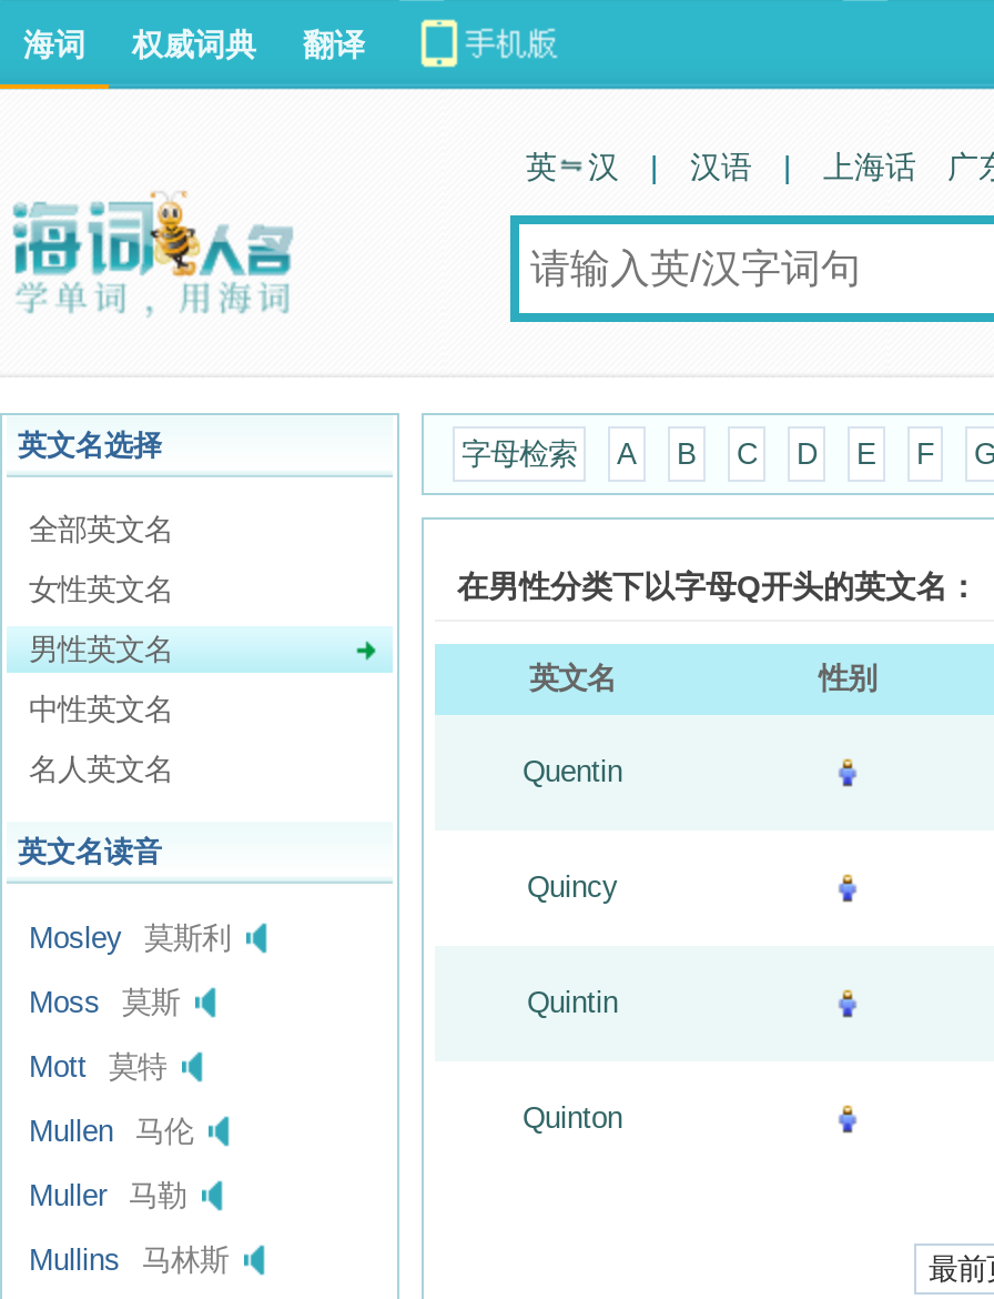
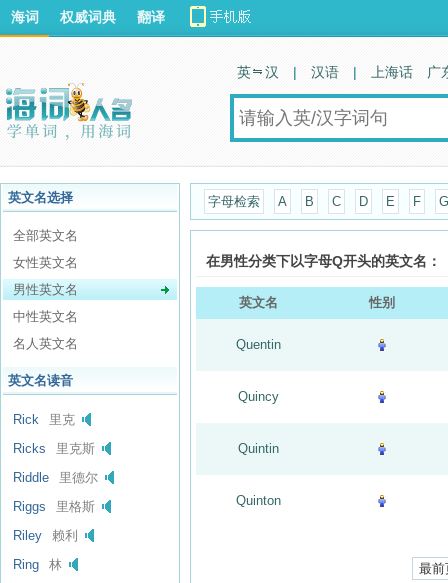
[29,922,231,955] Mosley | 莫斯利 -> [13,412,75,427] Rick | 里克
[29,986,180,1019] Moss | 莫斯 -> [13,441,95,456] Ricks | 里克斯
[29,1050,166,1084] Mott | 莫特 -> [13,470,98,485] Riddle | 里德尔
[29,1115,193,1148] Mullen | 马伦 -> [13,499,95,514] Riggs | 里格斯
[29,1179,186,1212] Muller | 马勒 -> [13,528,78,543] Riley | 赖利
[29,1243,229,1277] Mullins | 马林斯 -> [13,557,62,572] Ring | 林

